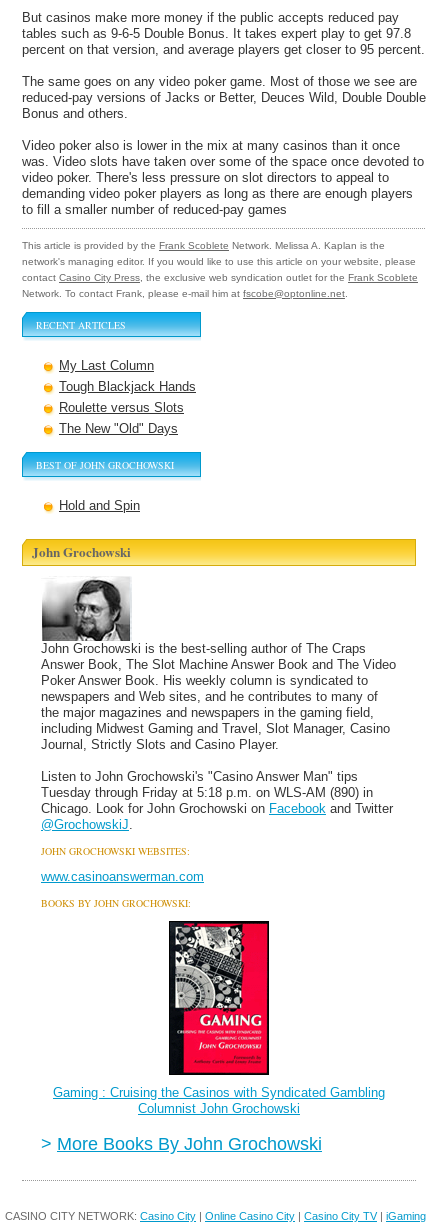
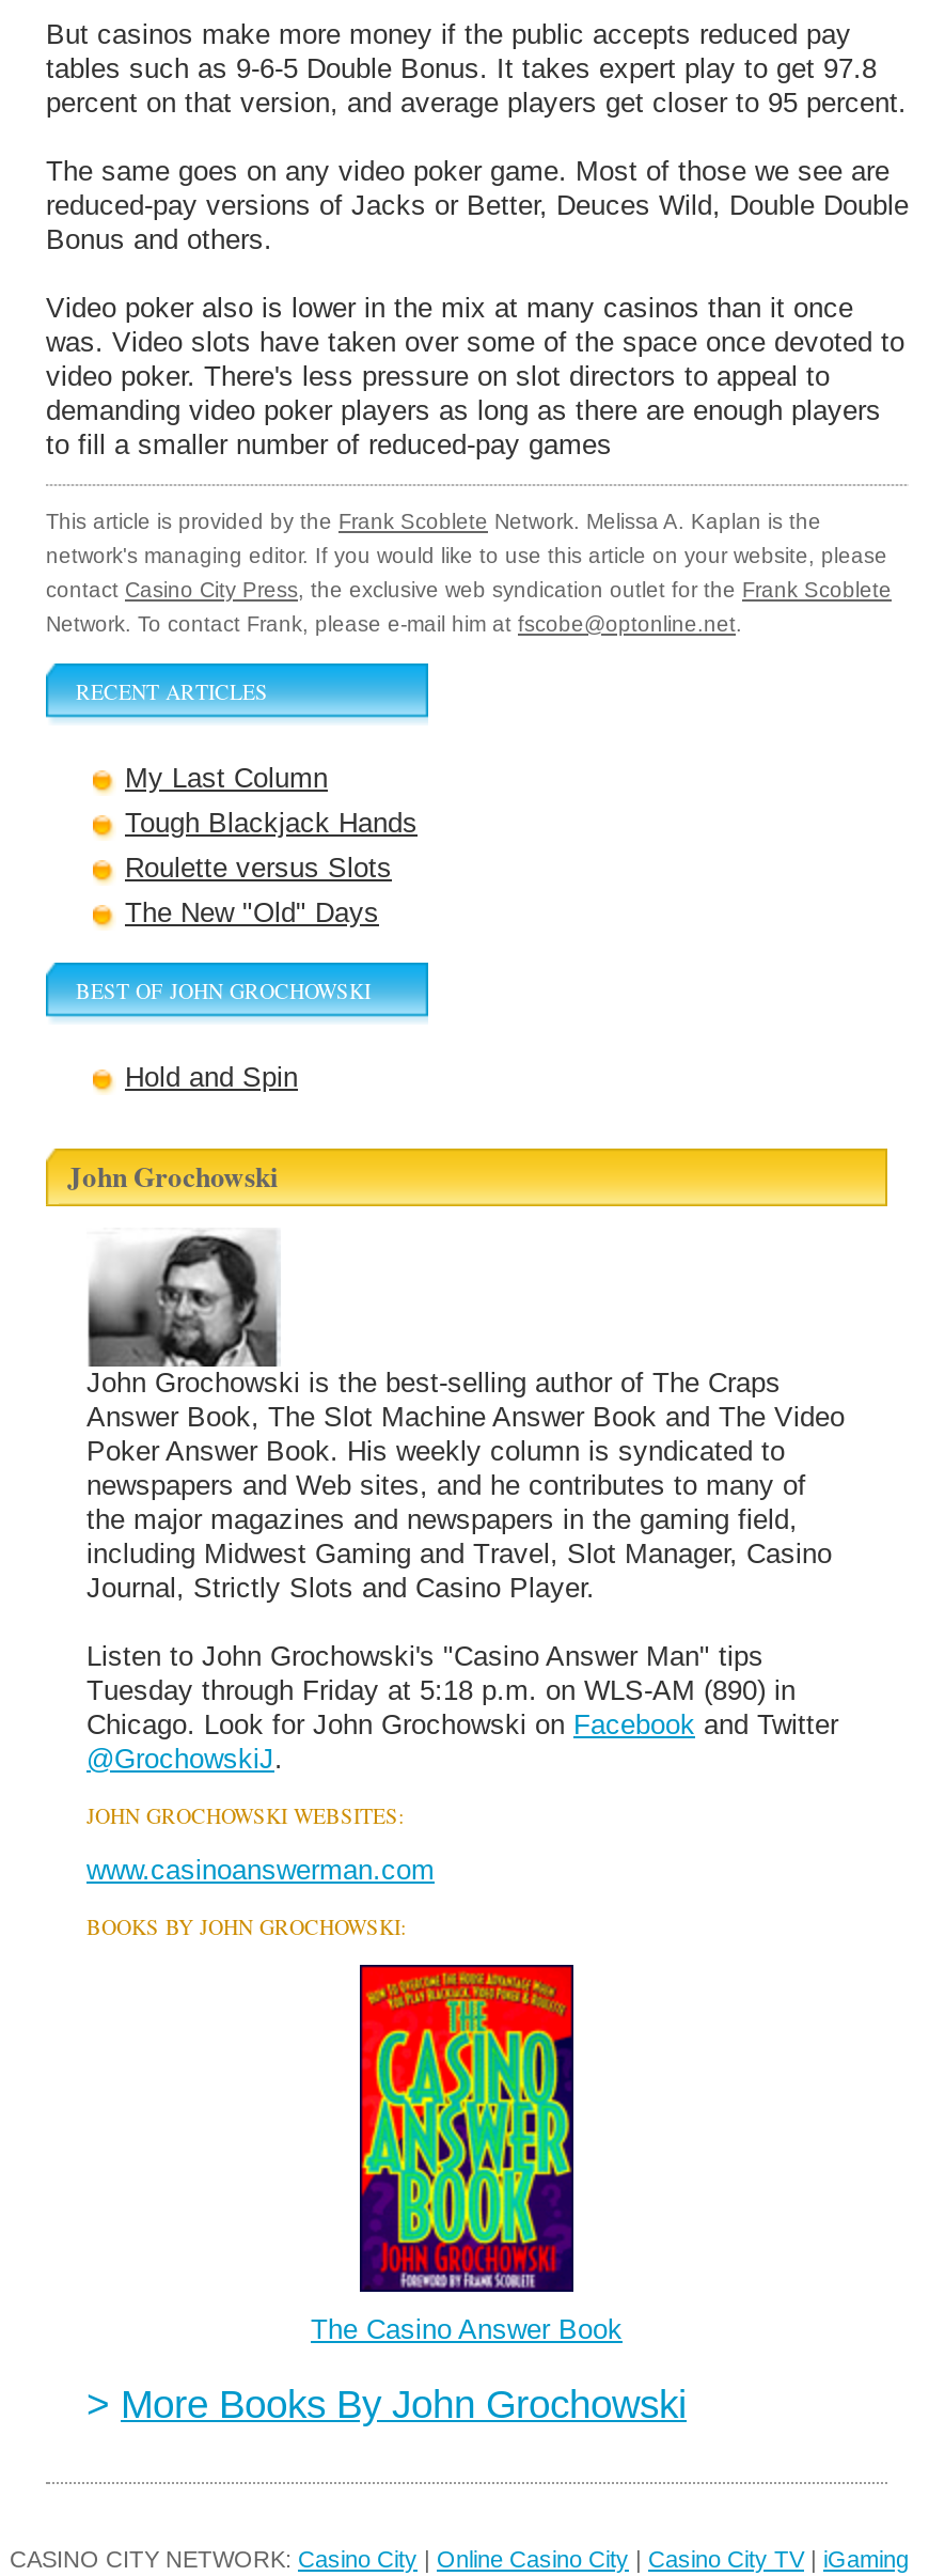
[53,921,385,1116] [image] | Gaming : Cruising the Casinos with Syndicated Gambling | Columnist John Grochowski -> [311,1965,623,2346] [image] | The Casino Answer Book

